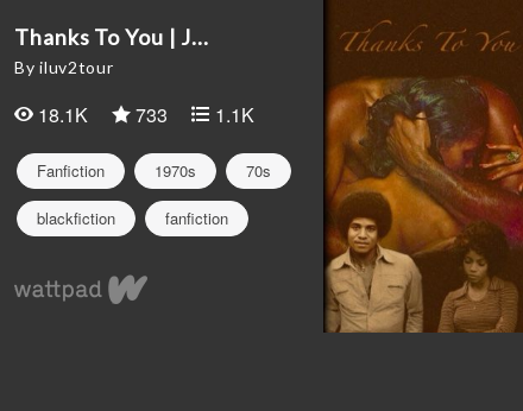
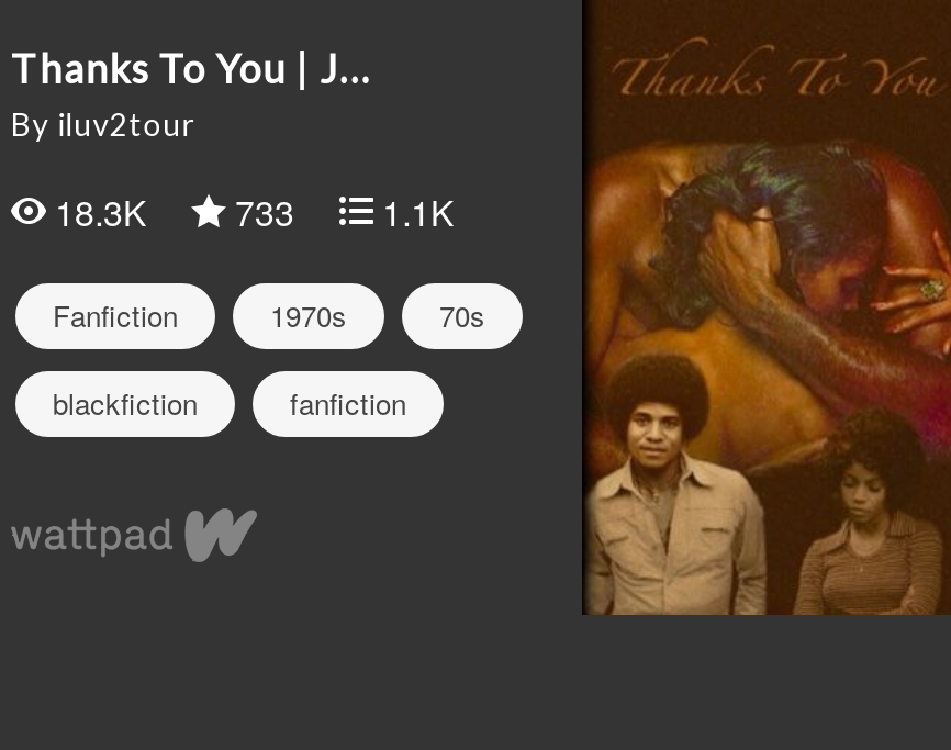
[33,101,254,128] 18.1K 733 1.1K -> [46,187,455,237] 18.3K 733 1.1K

